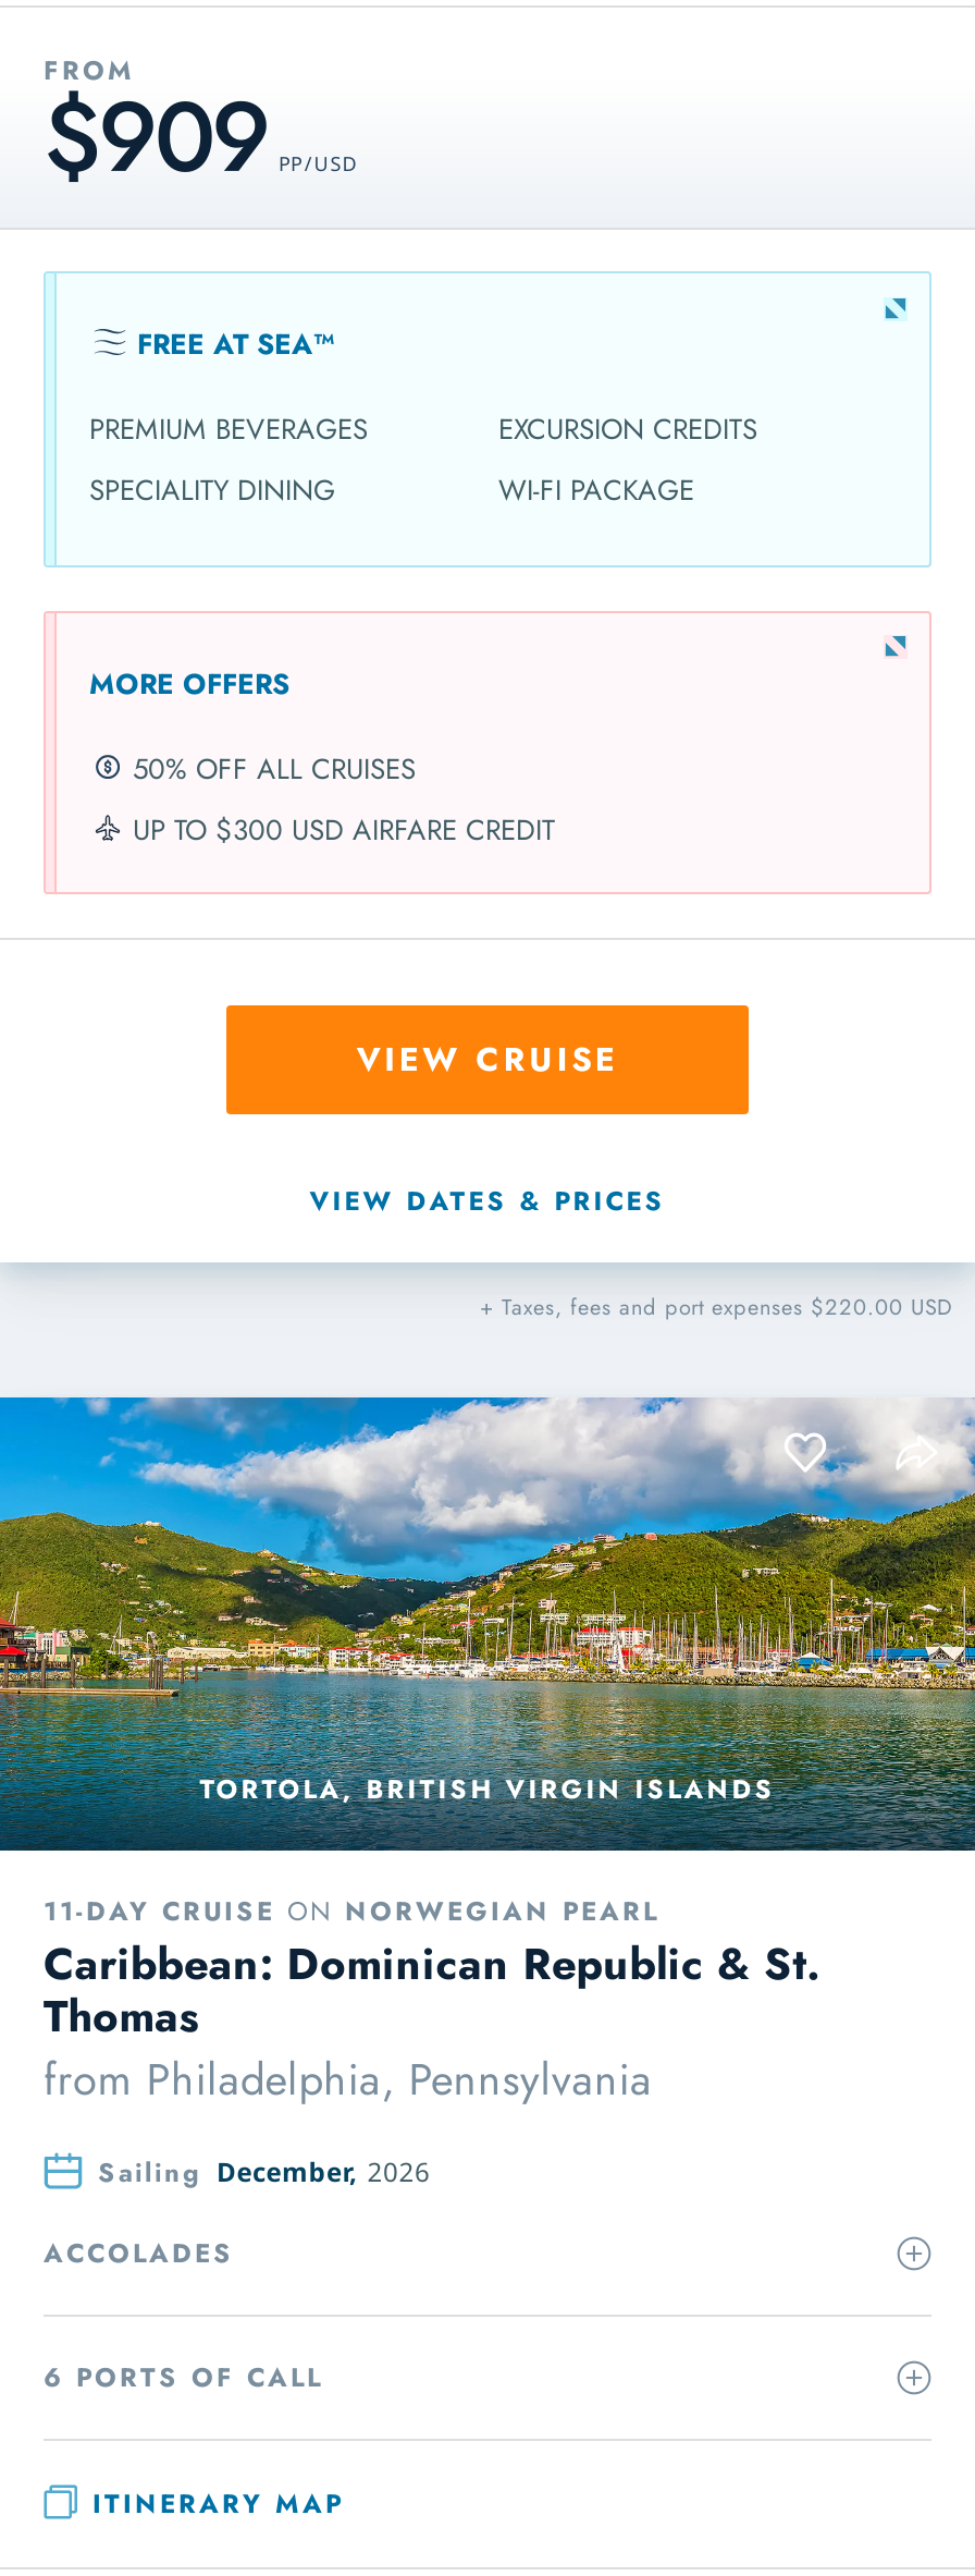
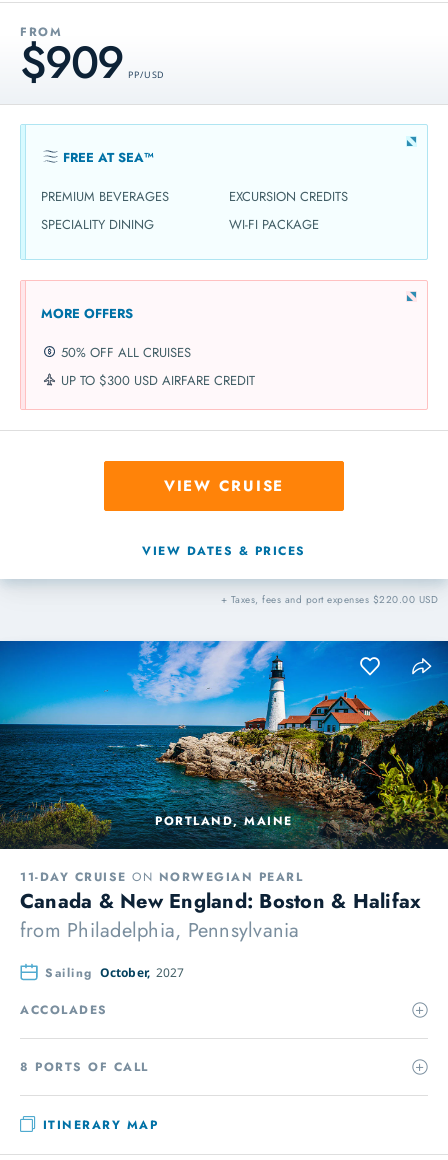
[7,1395,968,1851] [image] | TORTOLA, BRITISH VIRGIN ISLANDS -> [3,640,445,849] [image] | PORTLAND, MAINE
[44,1932,820,2048] Caribbean: Dominican Republic & St. | Thomas -> [20,886,421,915] Canada & New England: Boston & Halifax
[98,2152,430,2192] Sailing December, 2026 -> [45,963,184,981] Sailing October, 2027
[44,2357,323,2396] 6 PORTS OF CALL -> [20,1057,148,1075] 8 PORTS OF CALL

